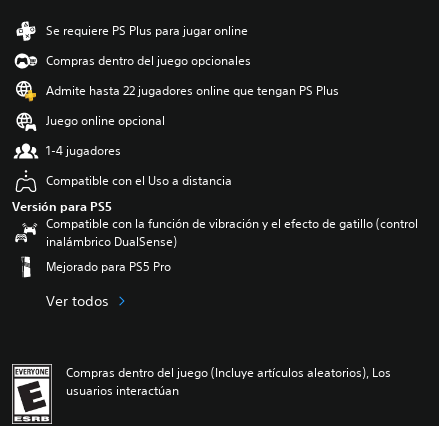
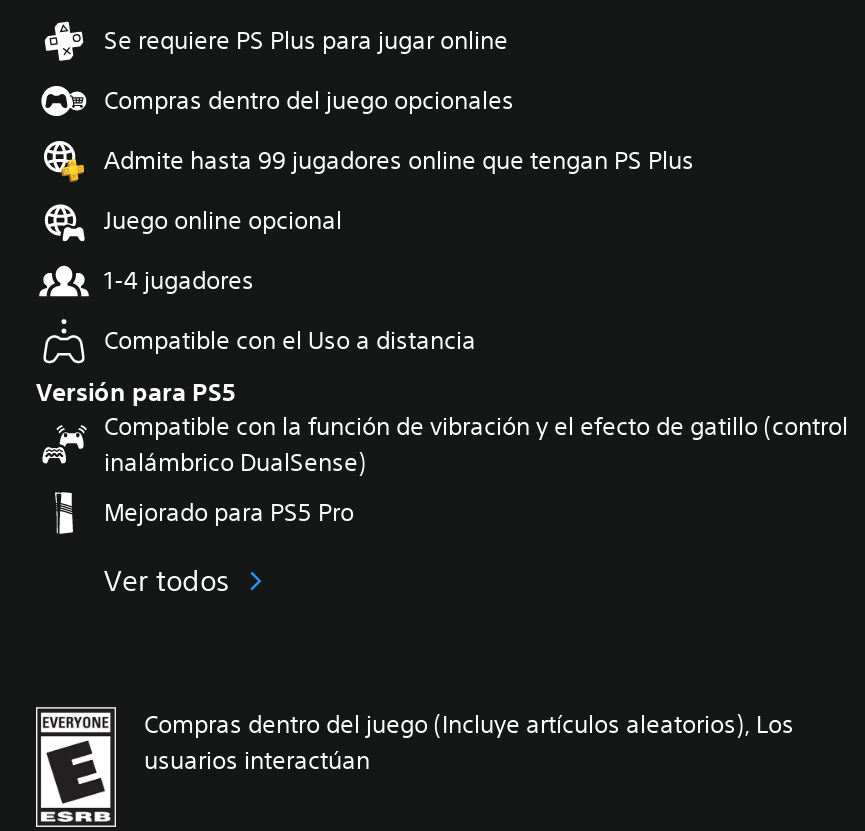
[46,82,339,99] Admite hasta 22 jugadores online que tengan PS Plus -> [104,144,694,178] Admite hasta 99 jugadores online que tengan PS Plus

